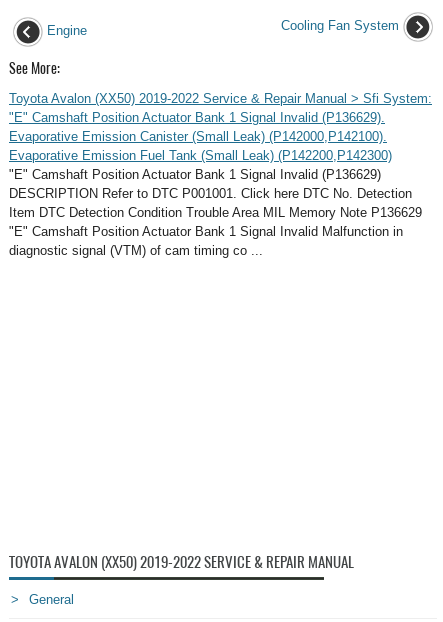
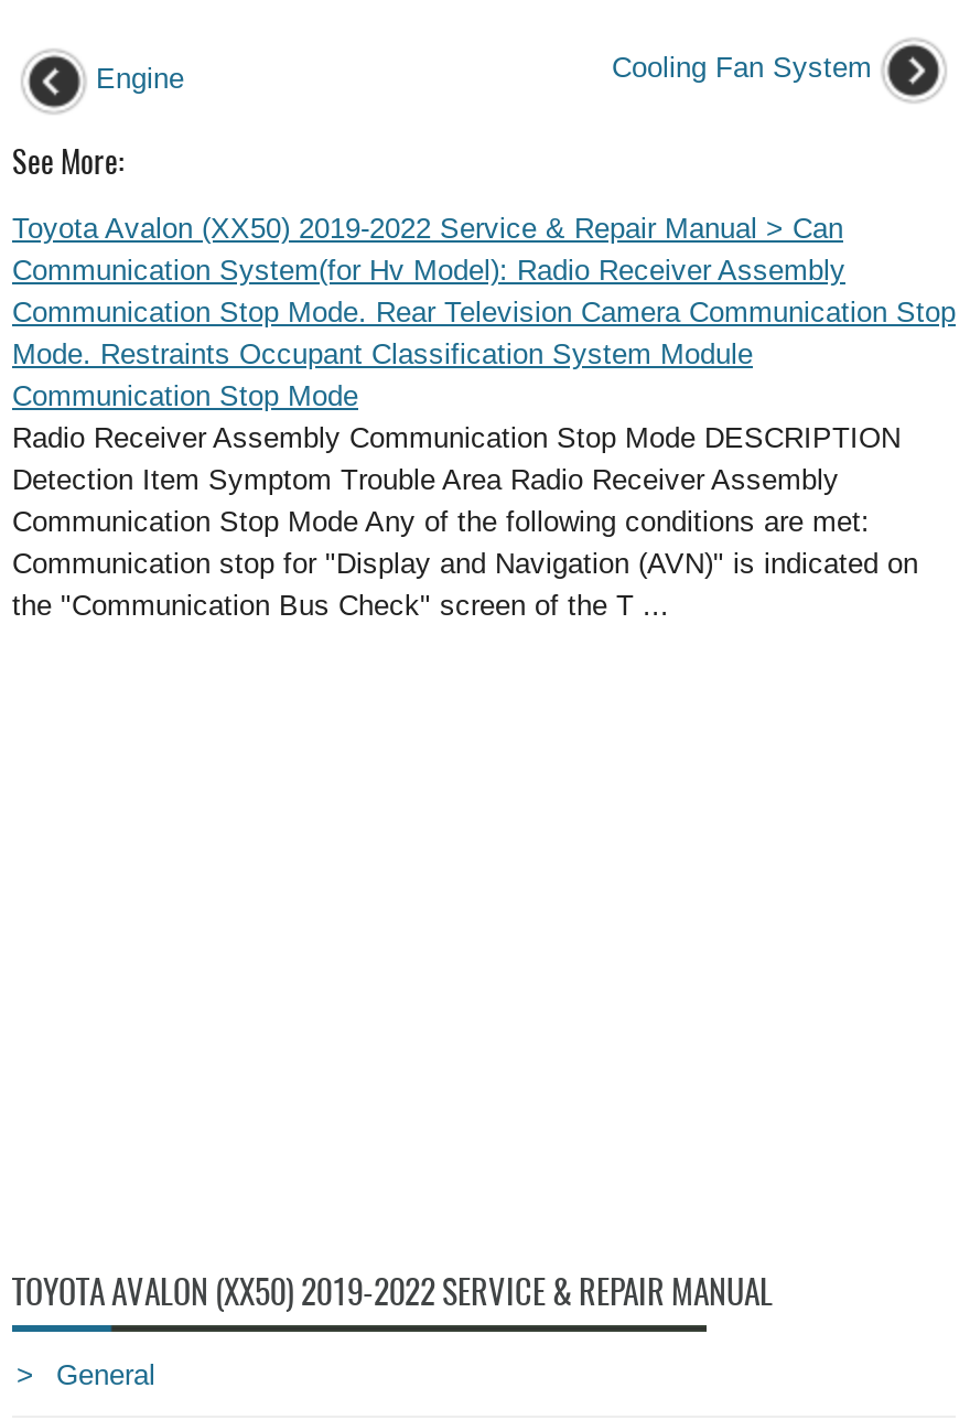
[9,91,432,258] Toyota Avalon (XX50) 2019-2022 Service & Repair Manual > Sfi System: | "E" Camshaft Position Actuator Bank 1 Signal Invalid (P136629). | Evaporative Emission Canister (Small Leak) (P142000,P142100). | Evaporative Emission Fuel Tank (Small Leak) (P142200,P142300) | "E" Camshaft Position Actuator Bank 1 Signal Invalid (P136629) | DESCRIPTION Refer to DTC P001001. Click here DTC No. Detection | Item DTC Detection Condition Trouble Area MIL Memory Note P136629 | "E" Camshaft Position Actuator Bank 1 Signal Invalid Malfunction in | diagnostic signal (VTM) of cam timing co ... -> [12,213,956,623] Toyota Avalon (XX50) 2019-2022 Service & Repair Manual > Can | Communication System(for Hv Model): Radio Receiver Assembly | Communication Stop Mode. Rear Television Camera Communication Stop | Mode. Restraints Occupant Classification System Module | Communication Stop Mode | Radio Receiver Assembly Communication Stop Mode DESCRIPTION | Detection Item Symptom Trouble Area Radio Receiver Assembly | Communication Stop Mode Any of the following conditions are met: | Communication stop for "Display and Navigation (AVN)" is indicated on | the "Communication Bus Check" screen of the T ...

